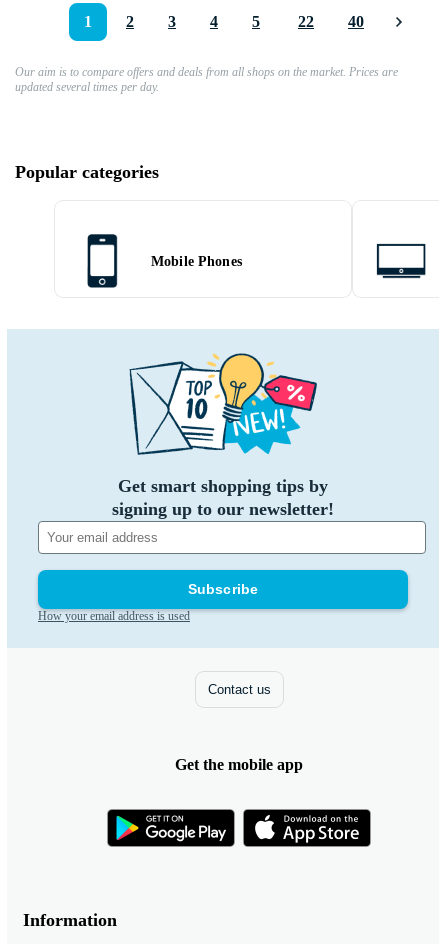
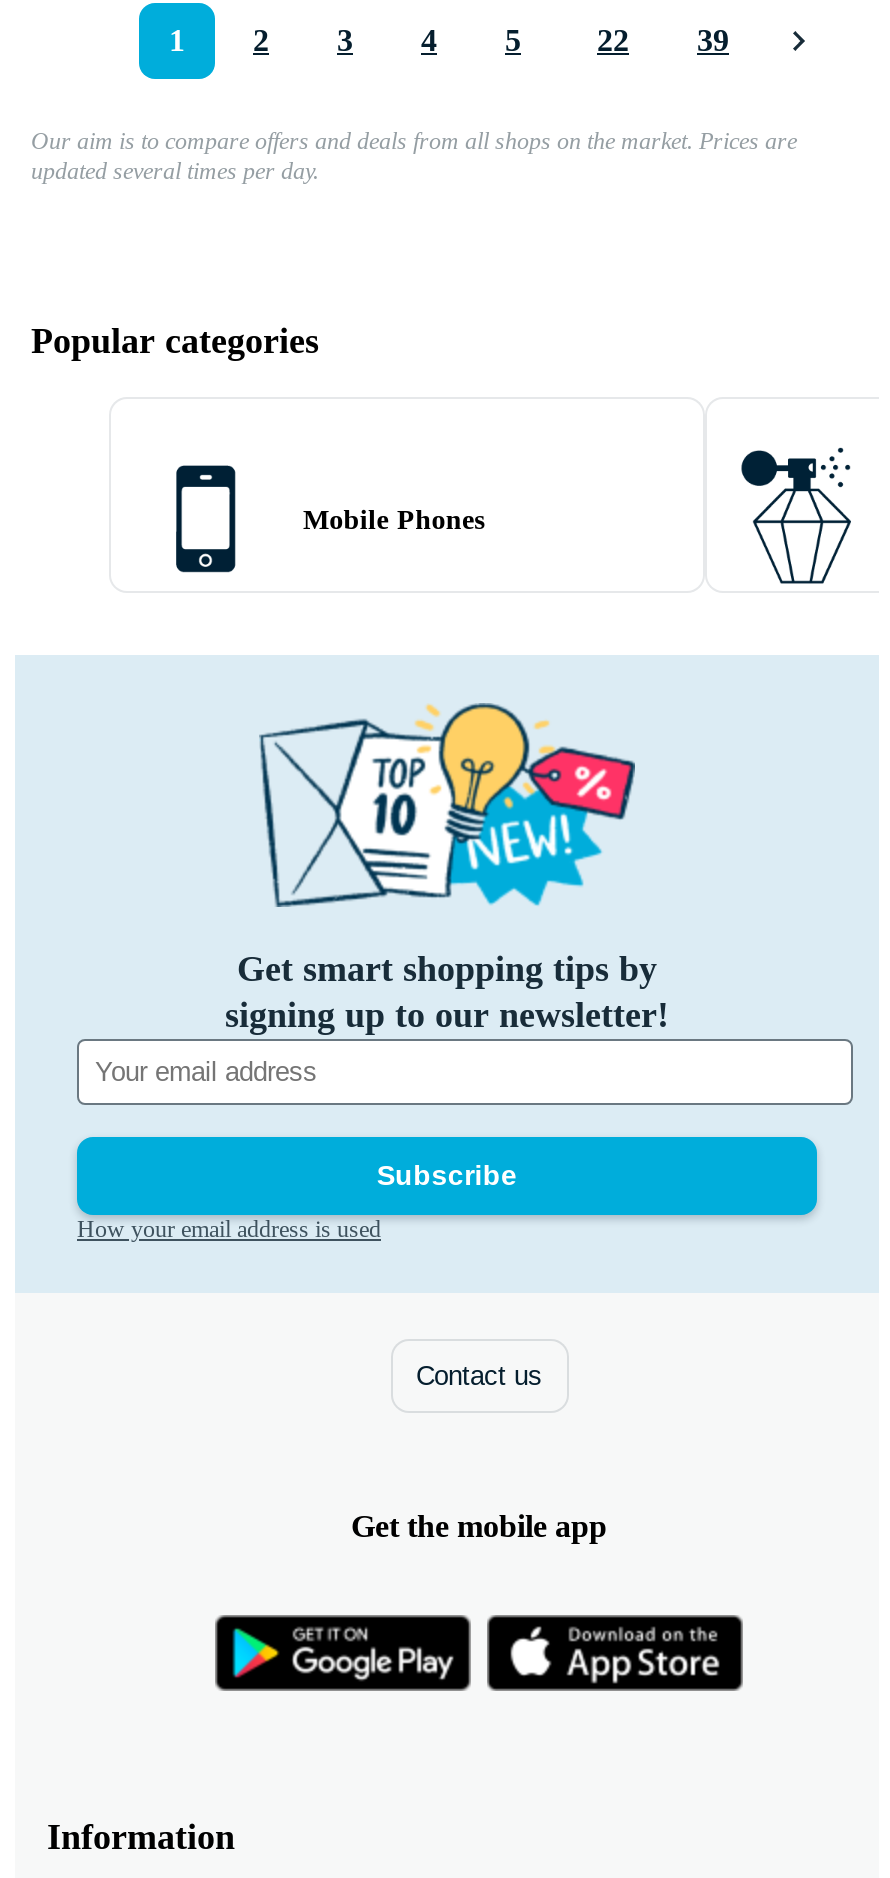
[348,13,364,30] 40 -> [697,24,729,58] 39
[370,226,427,293] [image] -> [739,447,853,585] [image]

